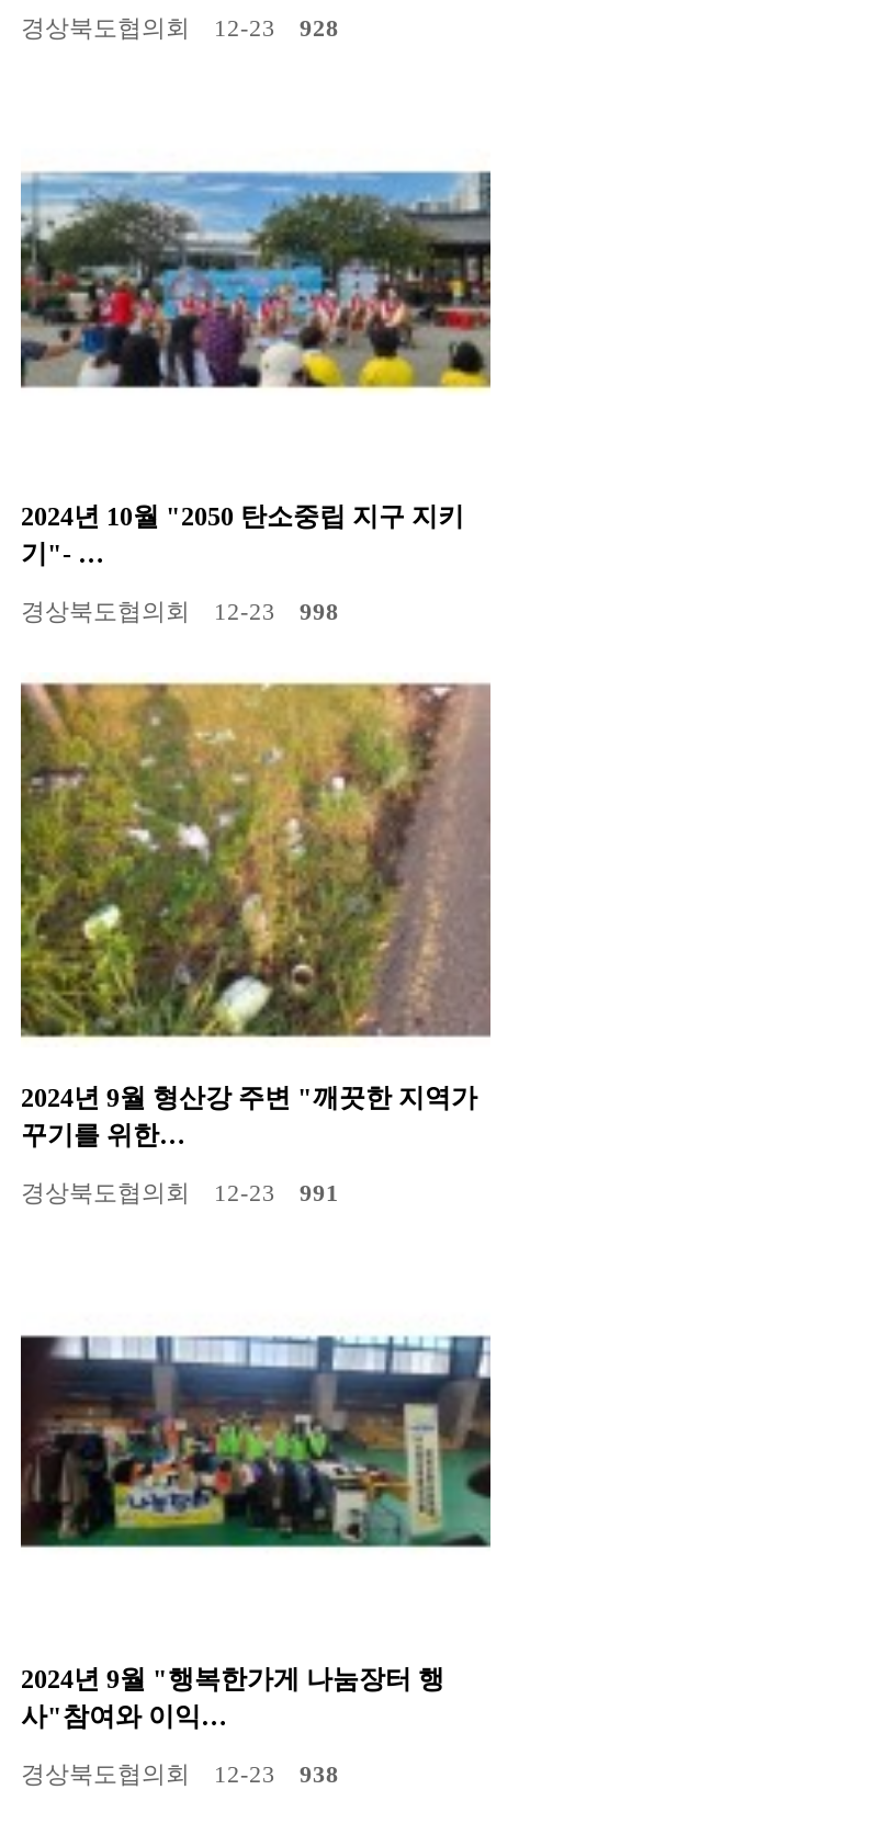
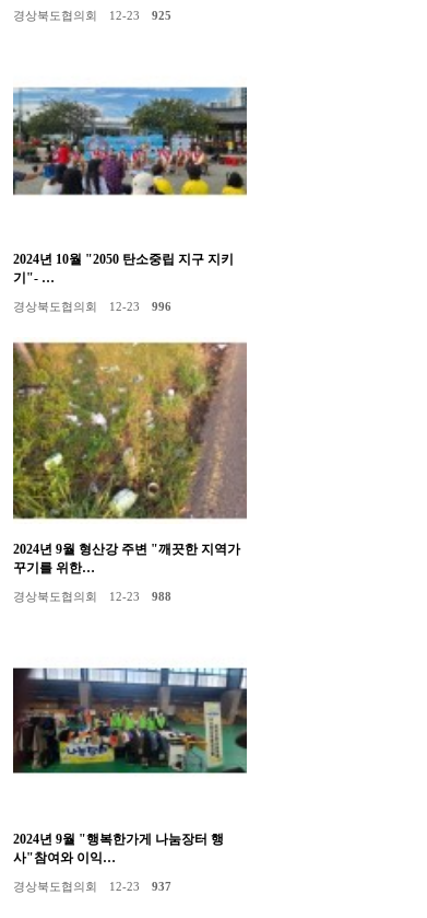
[21,15,339,41] 경상북도협의회 12-23 928 -> [13,9,171,22] 경상북도협의회 12-23 925
[21,597,339,623] 경상북도협의회 12-23 998 -> [13,299,171,312] 경상북도협의회 12-23 996
[21,1178,339,1205] 경상북도협의회 12-23 991 -> [13,589,171,603] 경상북도협의회 12-23 988
[21,1760,339,1787] 경상북도협의회 12-23 938 -> [13,880,171,893] 경상북도협의회 12-23 937

